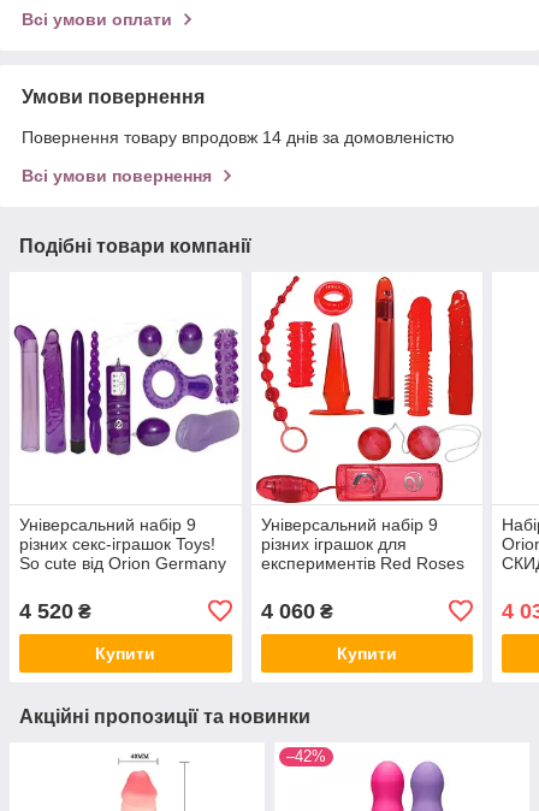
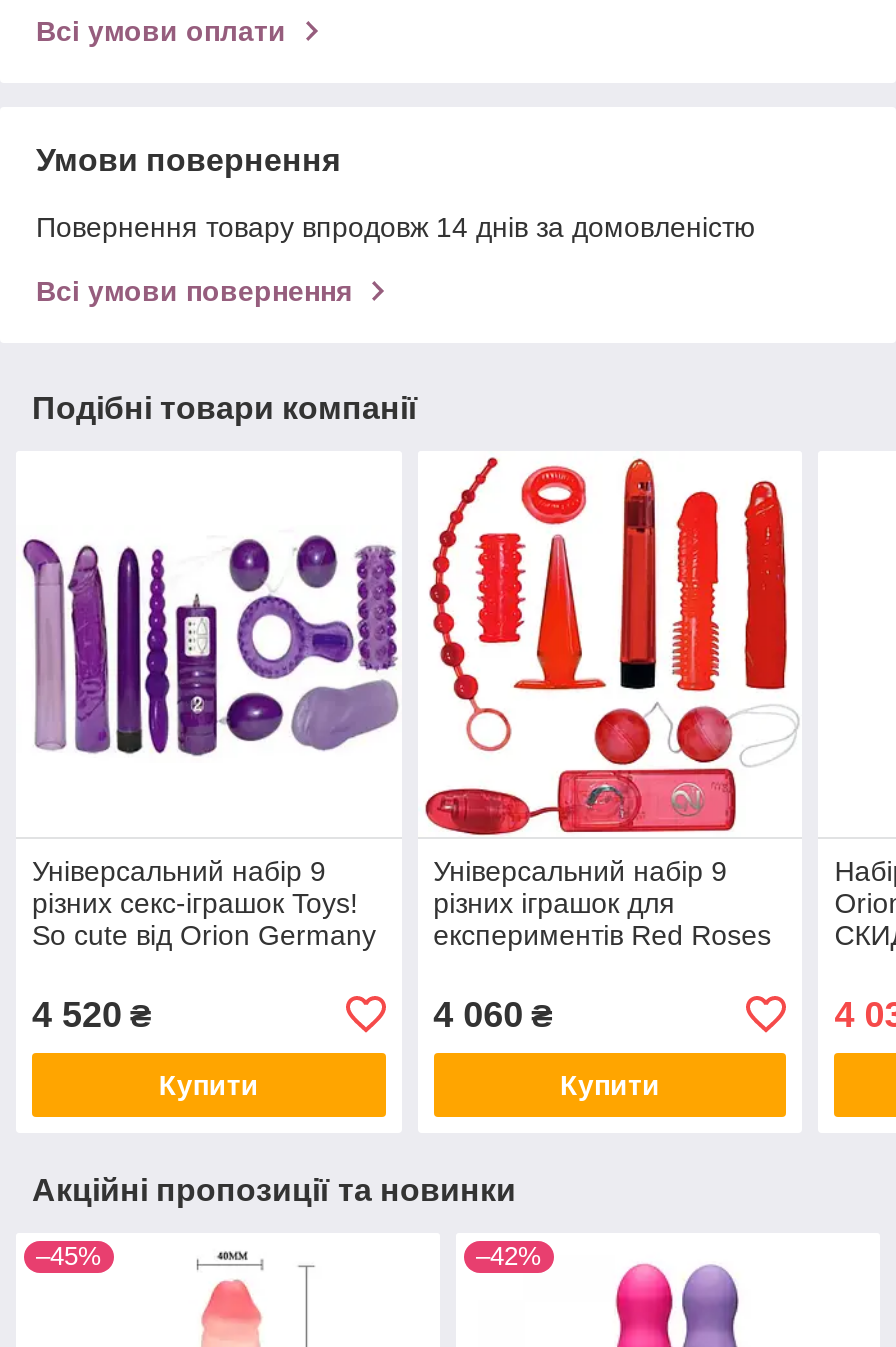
none -> [36,1241,102,1271] –45%

